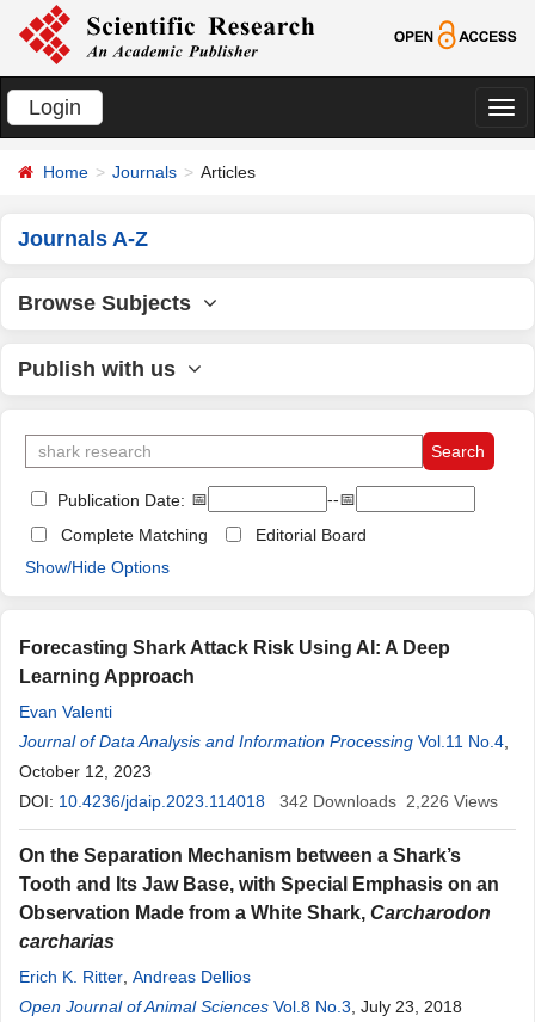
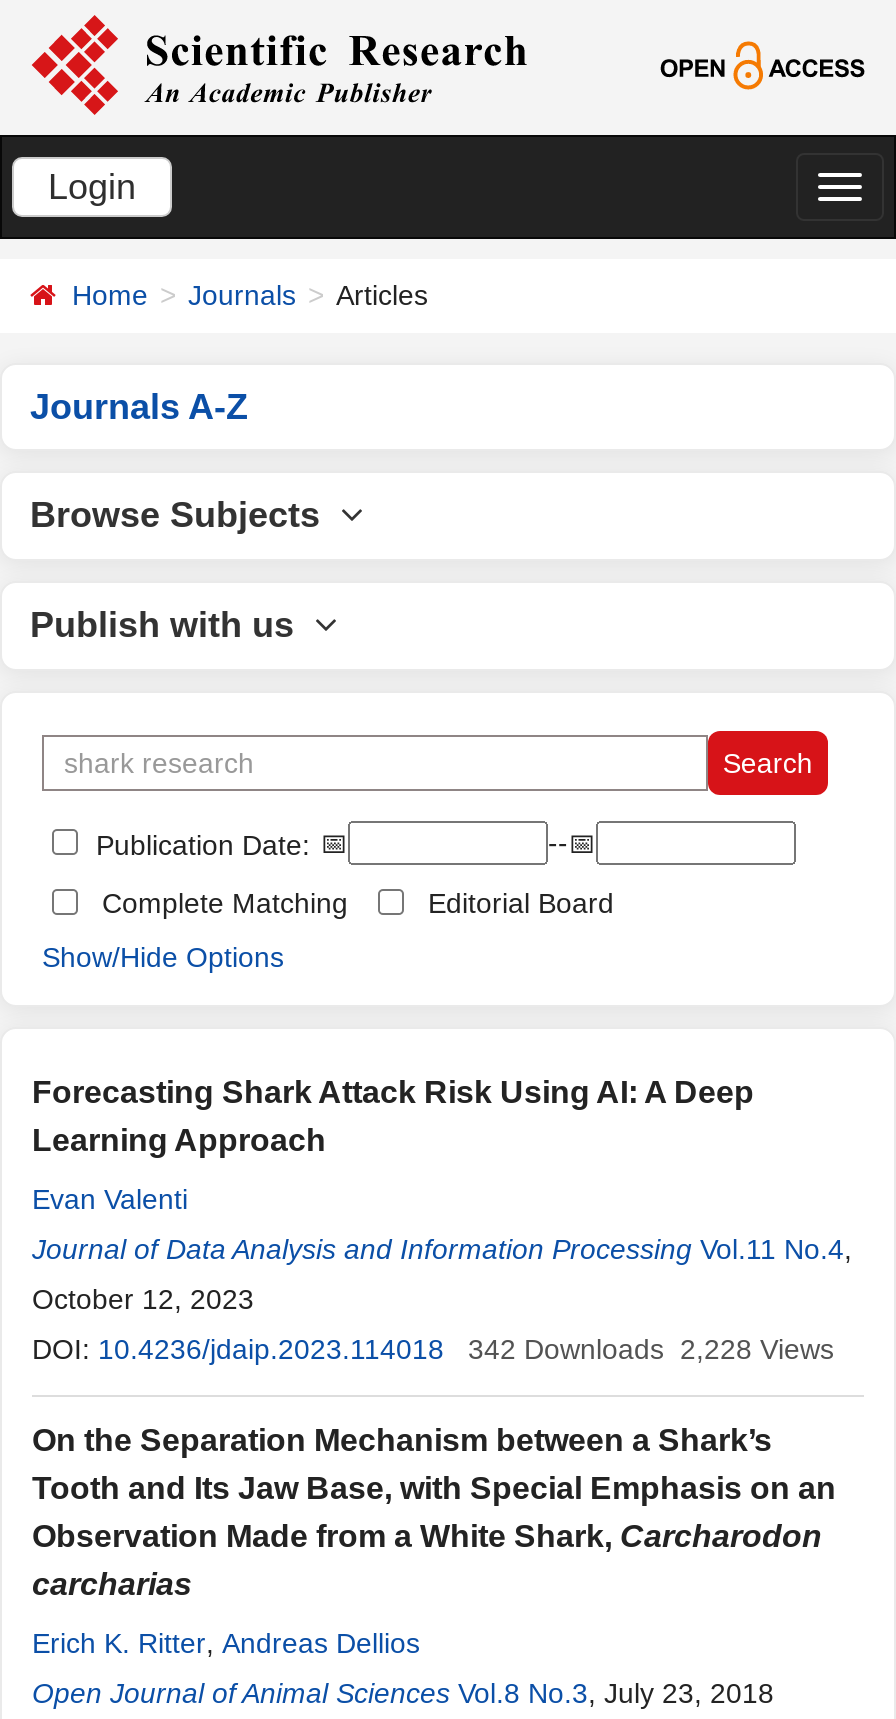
[279,792,498,811] 342 Downloads 2,226 Views -> [468,1333,834,1365] 342 Downloads 2,228 Views

